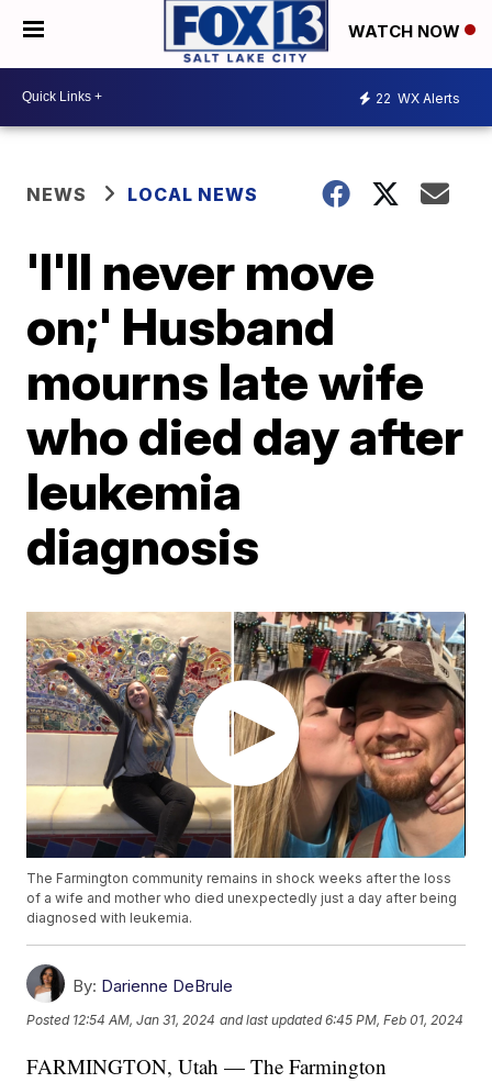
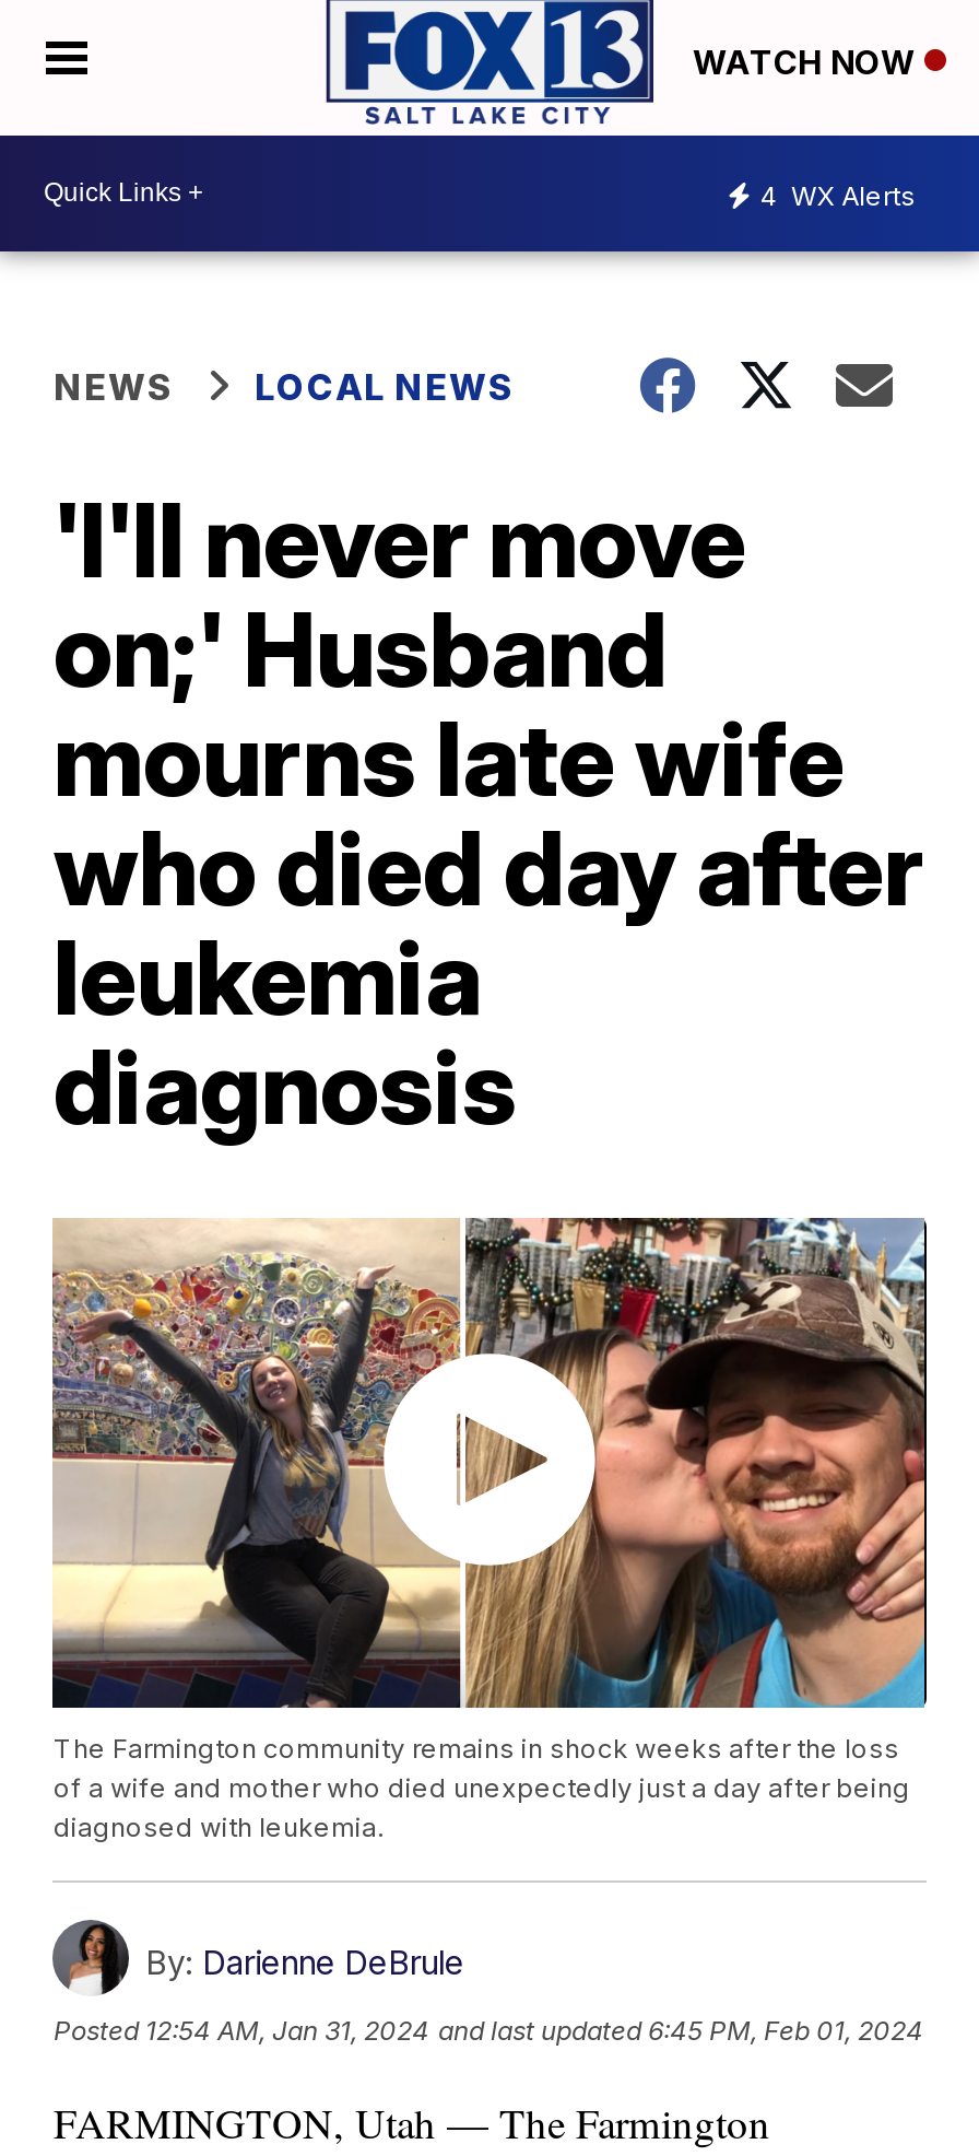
[376,90,460,107] 22 WX Alerts -> [760,180,916,213] 4 WX Alerts

